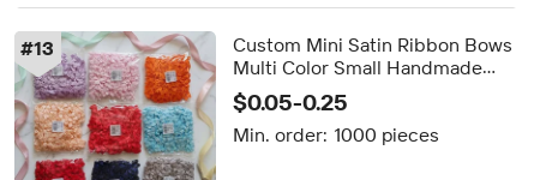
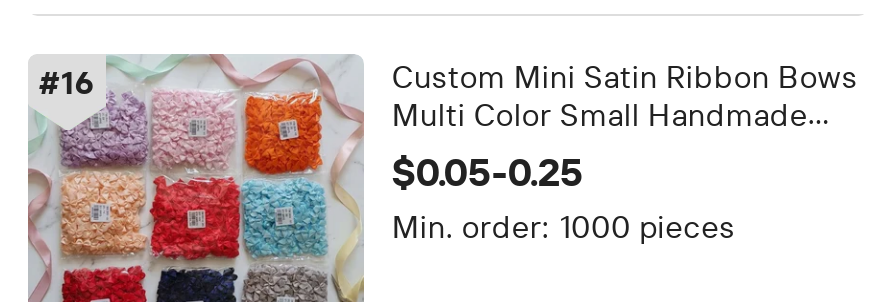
[21,38,54,61] #13 -> [39,65,95,103] #16

